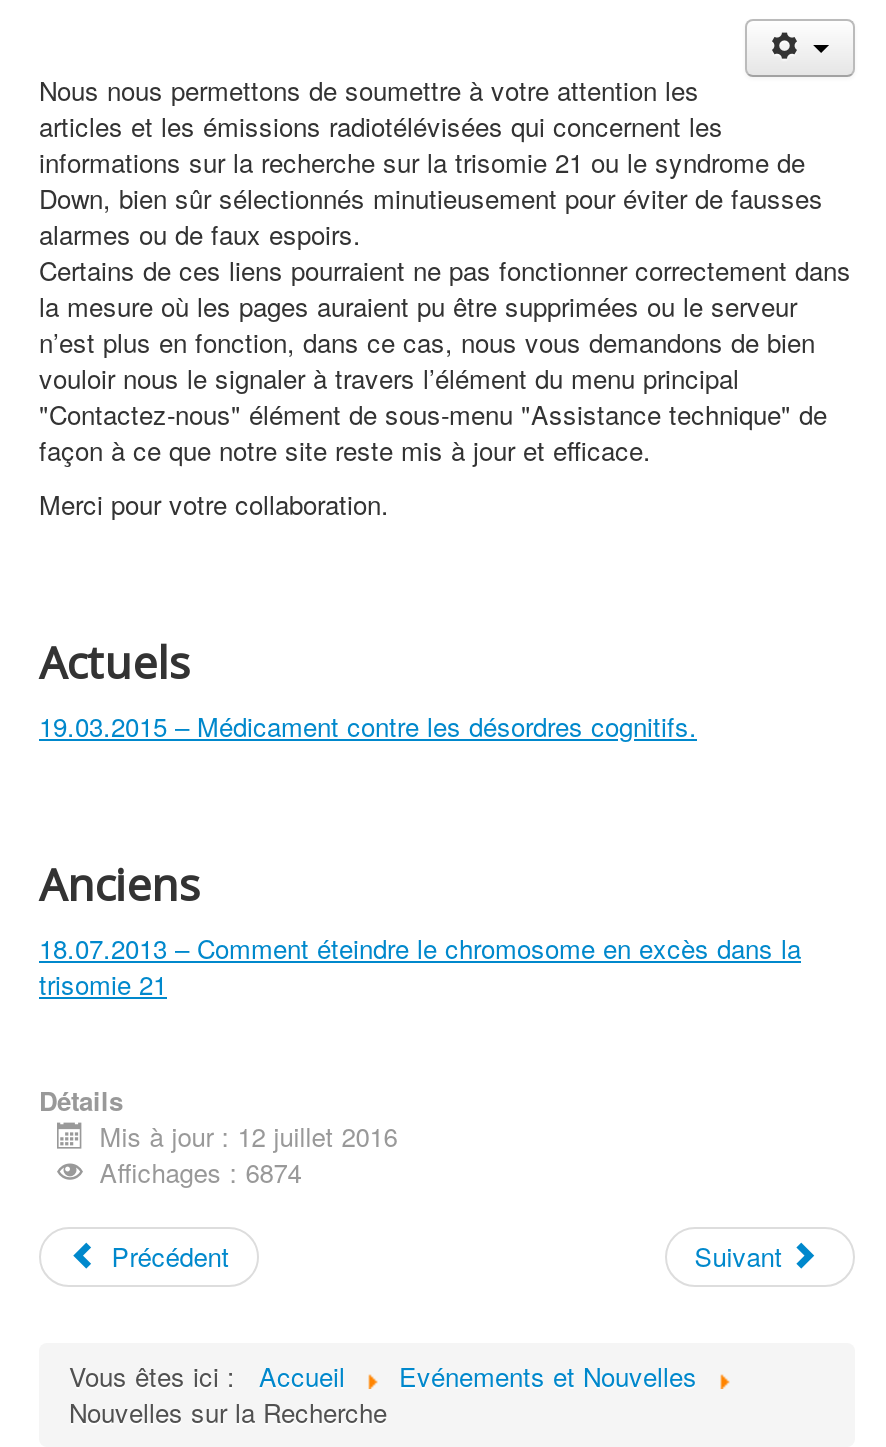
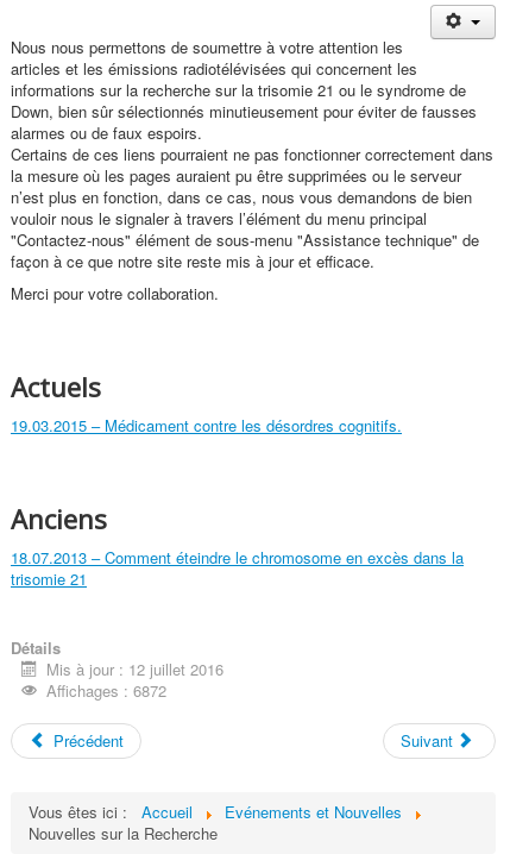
[99,1153,301,1191] Affichages : 6874 -> [47,679,167,702] Affichages : 6872

